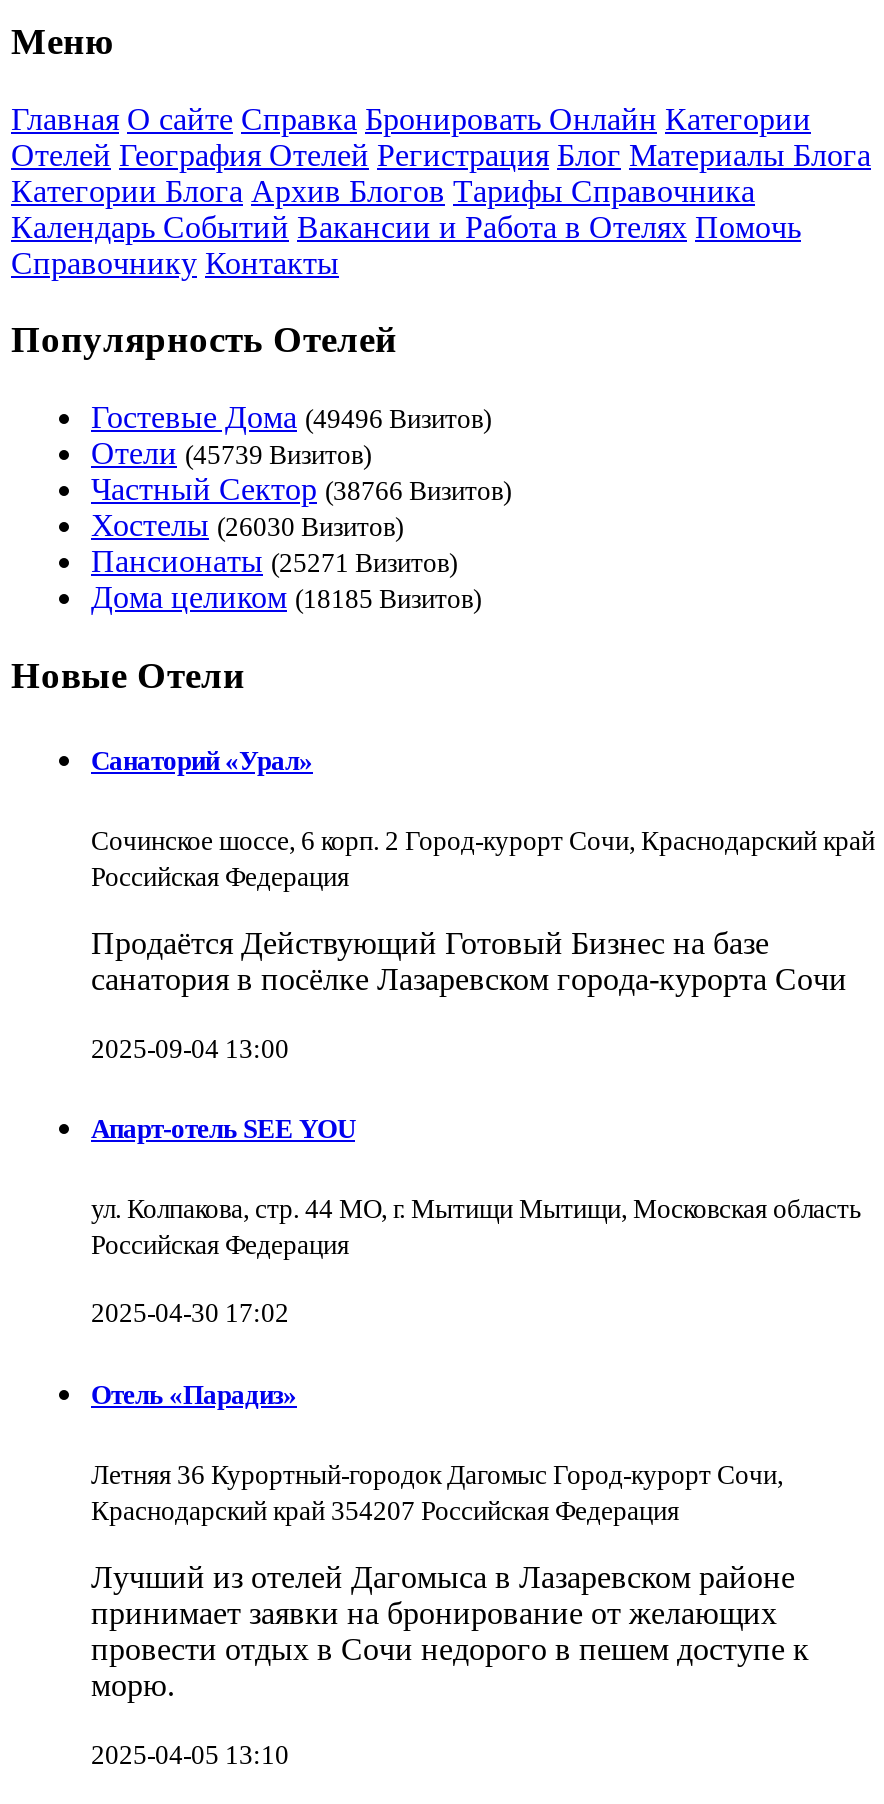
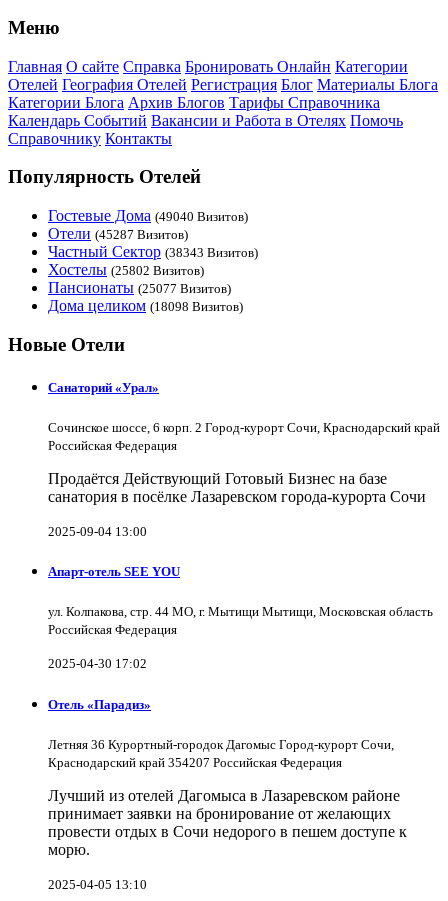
[91,400,491,434] Гостевые Дома (49496 Визитов) -> [48,207,248,224] Гостевые Дома (49040 Визитов)
[91,436,371,470] Отели (45739 Визитов) -> [48,225,188,242] Отели (45287 Визитов)
[91,472,511,506] Частный Сектор (38766 Визитов) -> [48,243,258,260] Частный Сектор (38343 Визитов)
[91,508,403,542] Хостелы (26030 Визитов) -> [48,261,204,278] Хостелы (25802 Визитов)
[91,544,457,578] Пансионаты (25271 Визитов) -> [48,279,231,296] Пансионаты (25077 Визитов)
[91,580,481,614] Дома целиком (18185 Визитов) -> [48,297,243,314] Дома целиком (18098 Визитов)

